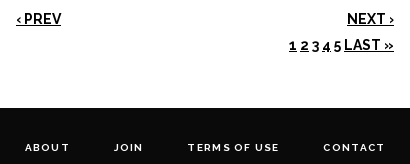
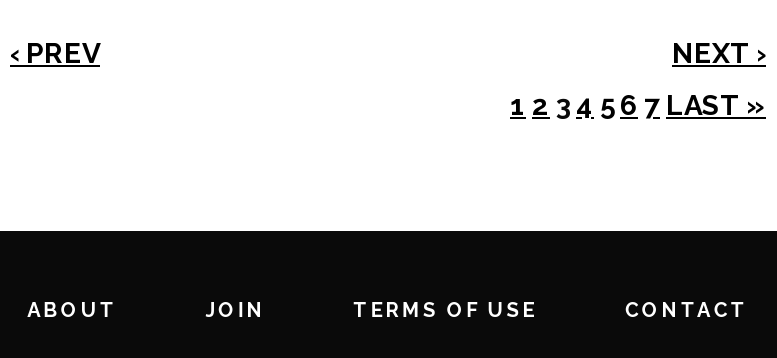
[289,37,394,53] 1 2 3 4 5 LAST » -> [510,90,766,122] 1 2 3 4 5 6 7 LAST »

